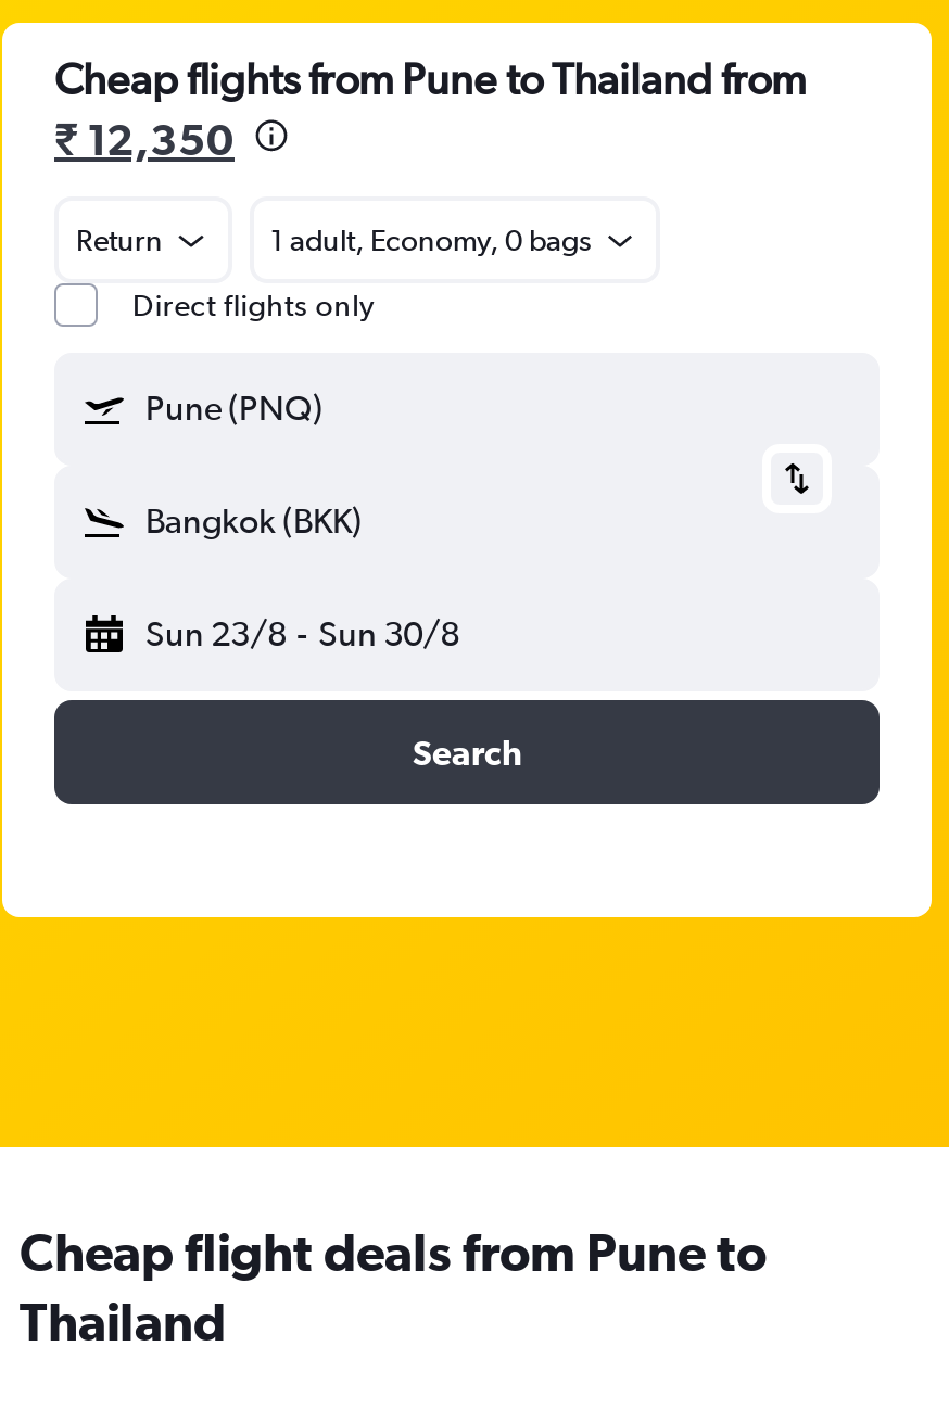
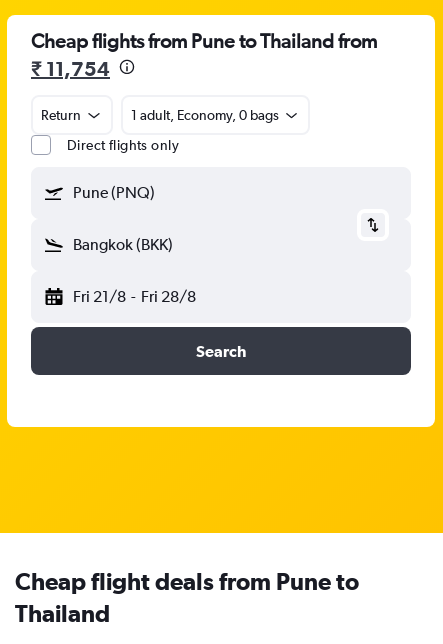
[54,114,235,164] ₹ 12,350 -> [31,57,110,80] ₹ 11,754
[145,613,460,655] Sun 23/8 - Sun 30/8 -> [73,287,196,306] Fri 21/8 - Fri 28/8

